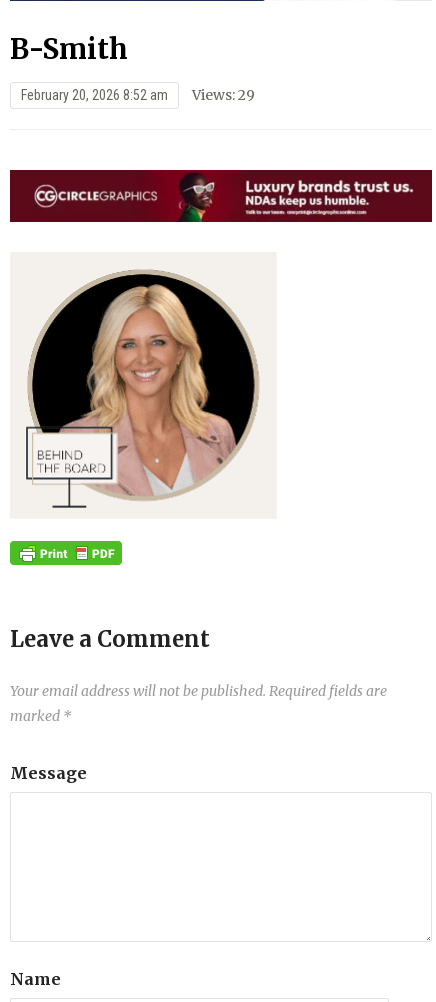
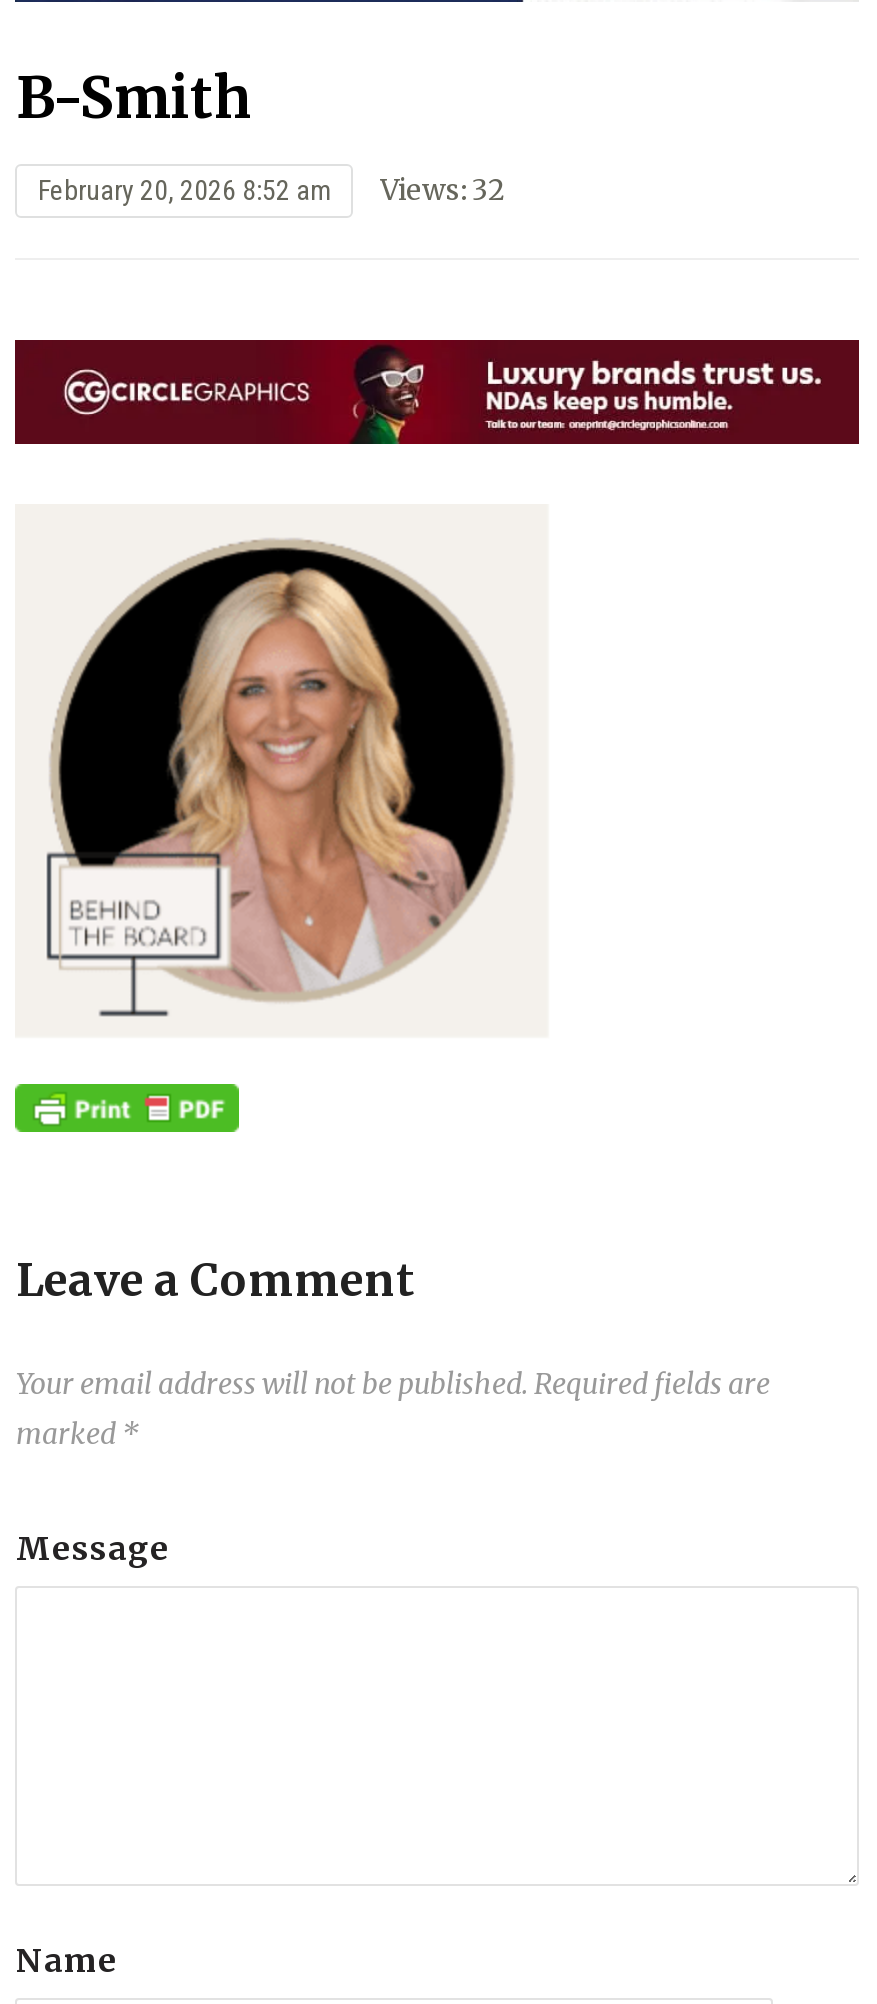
[21,86,255,104] February 20, 2026 8:52 am Views: 29 -> [38,172,504,208] February 20, 2026 8:52 am Views: 32

